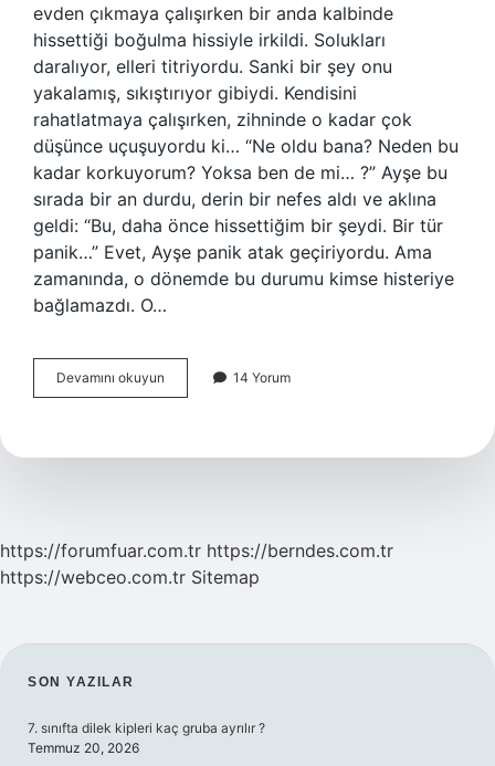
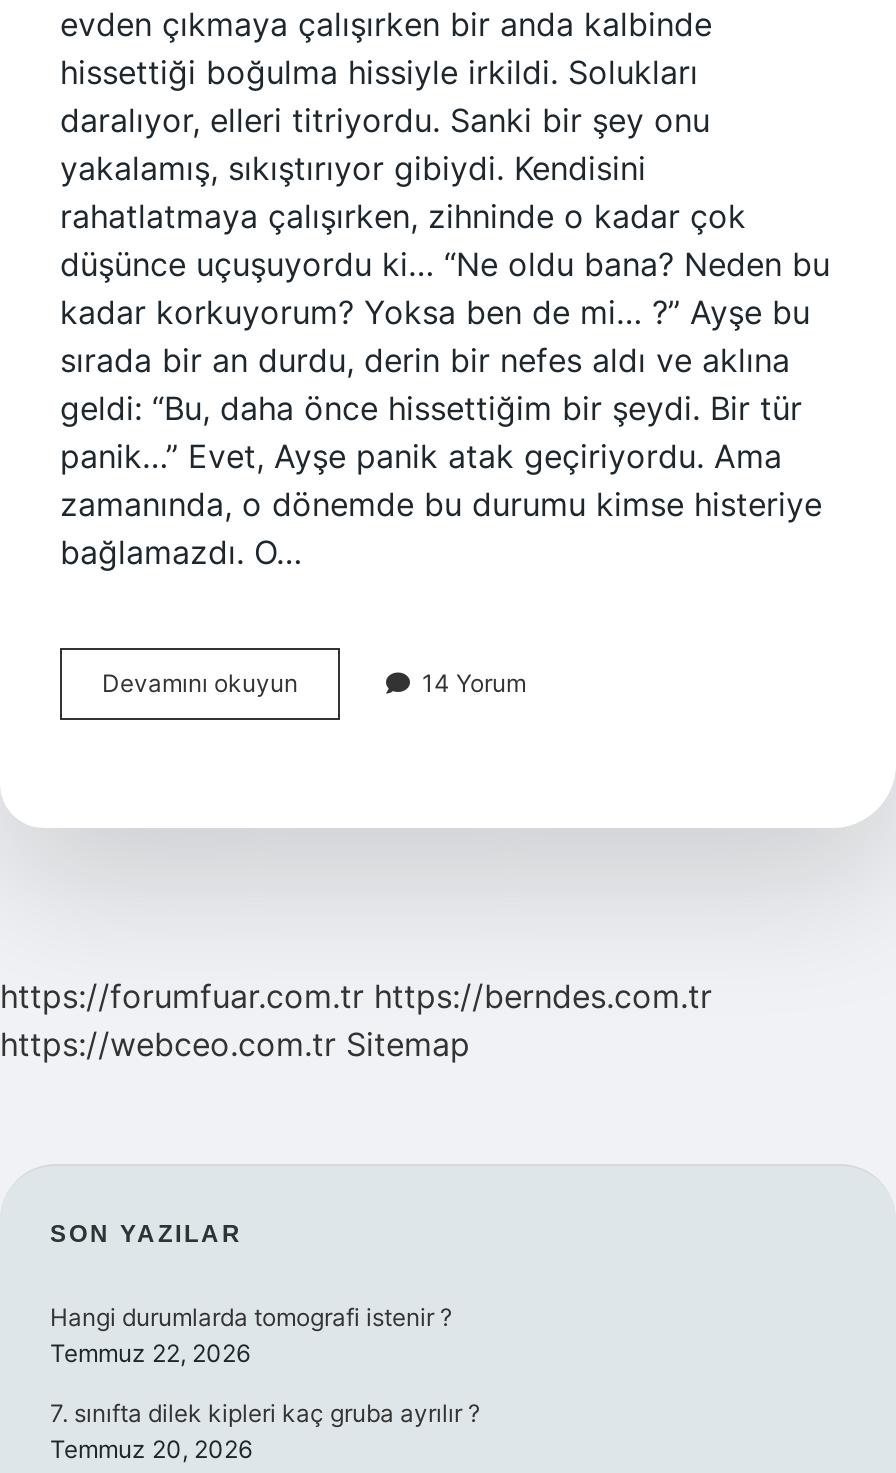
none -> [50,1302,452,1368] Hangi durumlarda tomografi istenir ? | Temmuz 22, 2026

